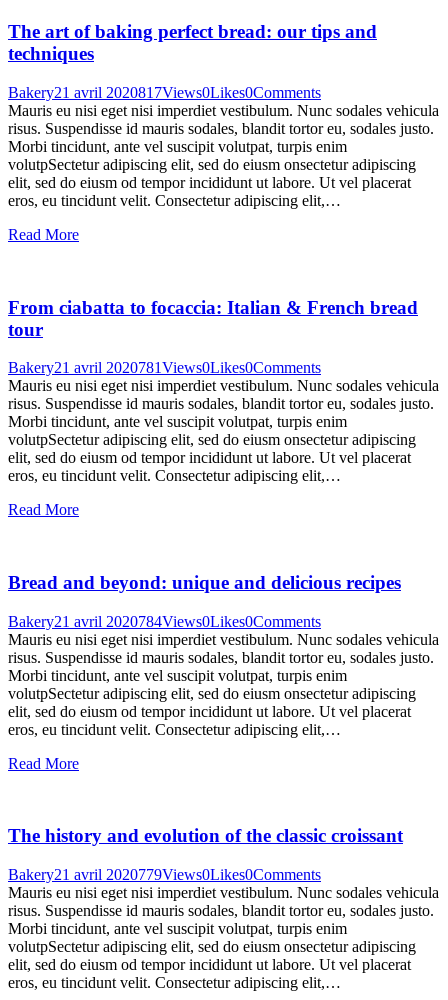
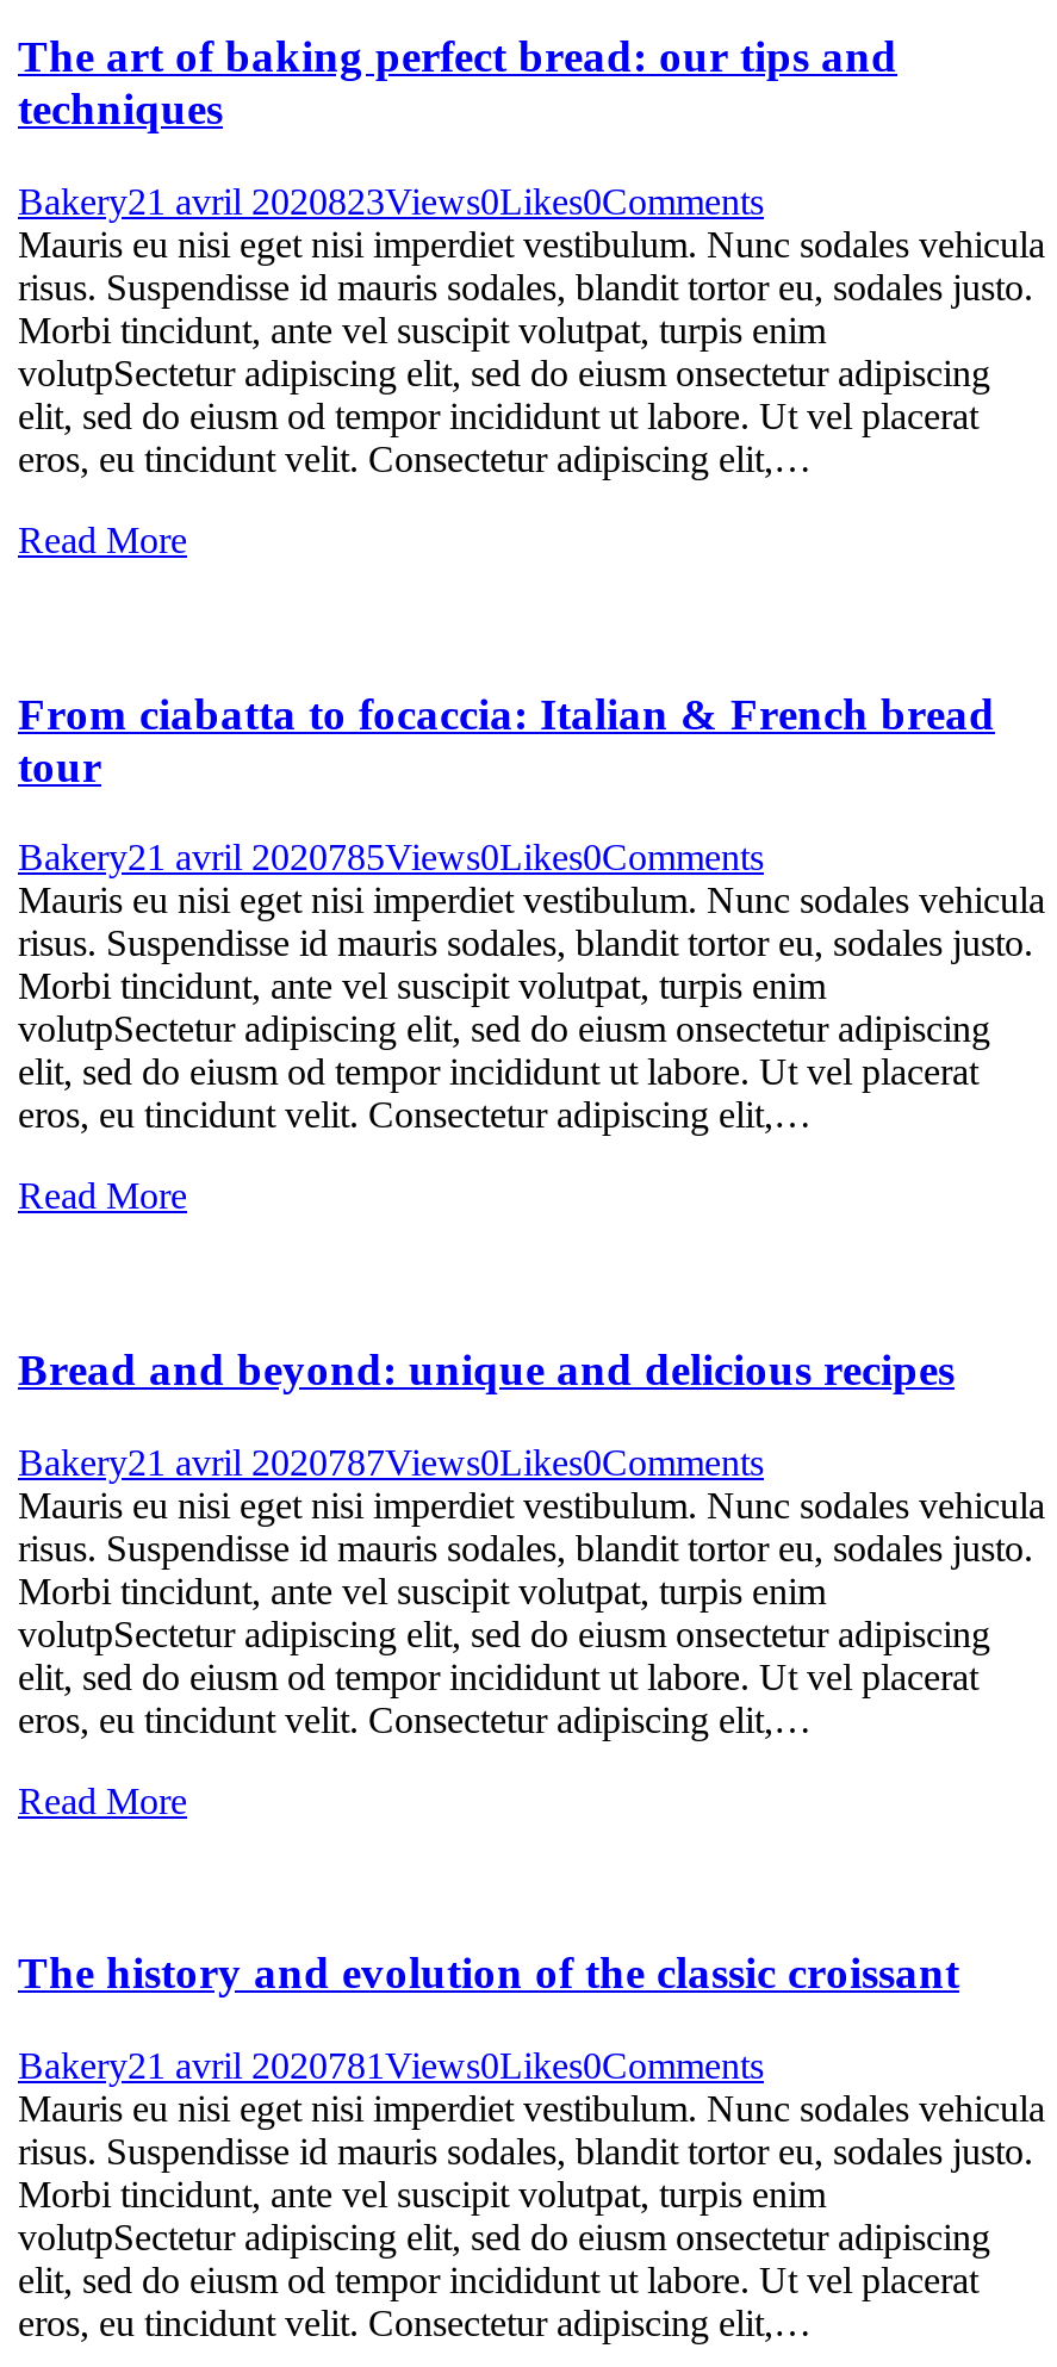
[8,84,321,101] Bakery21 avril 2020817Views0Likes0Comments -> [18,181,764,221] Bakery21 avril 2020823Views0Likes0Comments
[8,359,321,376] Bakery21 avril 2020781Views0Likes0Comments -> [18,837,764,878] Bakery21 avril 2020785Views0Likes0Comments
[8,613,321,630] Bakery21 avril 2020784Views0Likes0Comments -> [18,1441,764,1482] Bakery21 avril 2020787Views0Likes0Comments
[8,866,321,883] Bakery21 avril 2020779 Views0Likes0Comments -> [18,2046,764,2086] Bakery21 avril 2020781 Views0Likes0Comments

